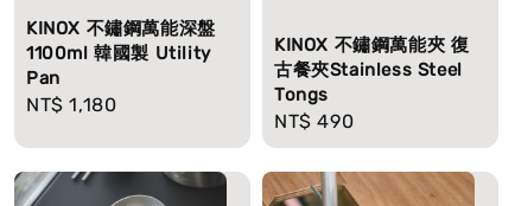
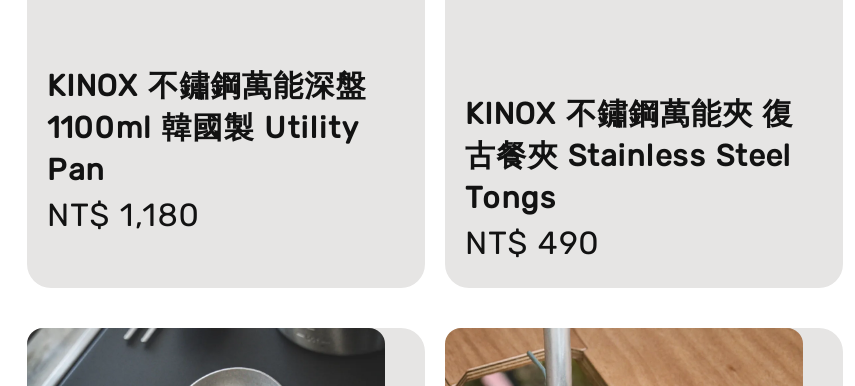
[274,59,463,80] 古餐夾Stainless Steel -> [465,137,792,173] 古餐夾 Stainless Steel

